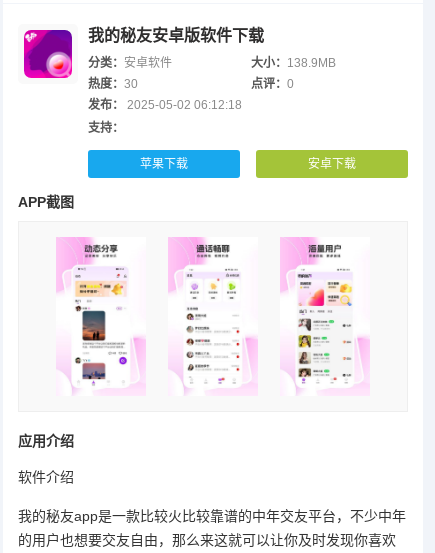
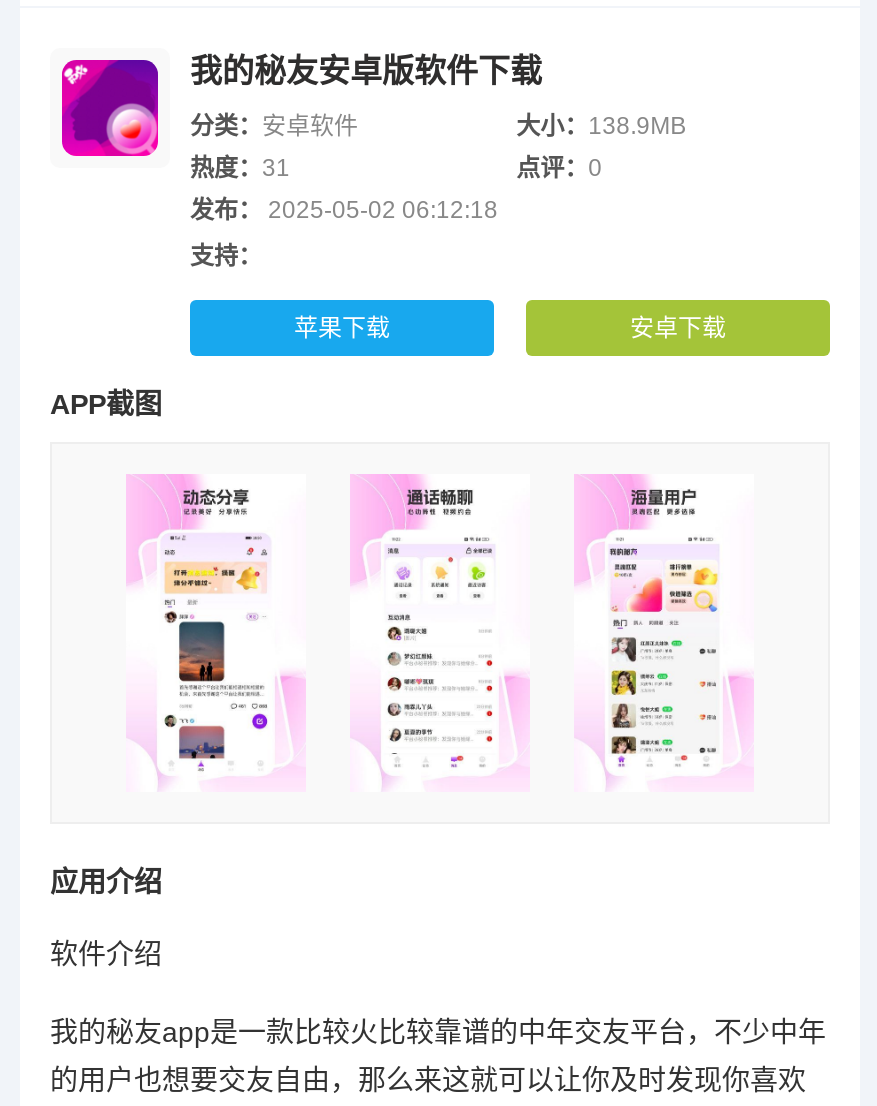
[88,77,138,91] 热度：30 -> [190,154,290,182] 热度：31

